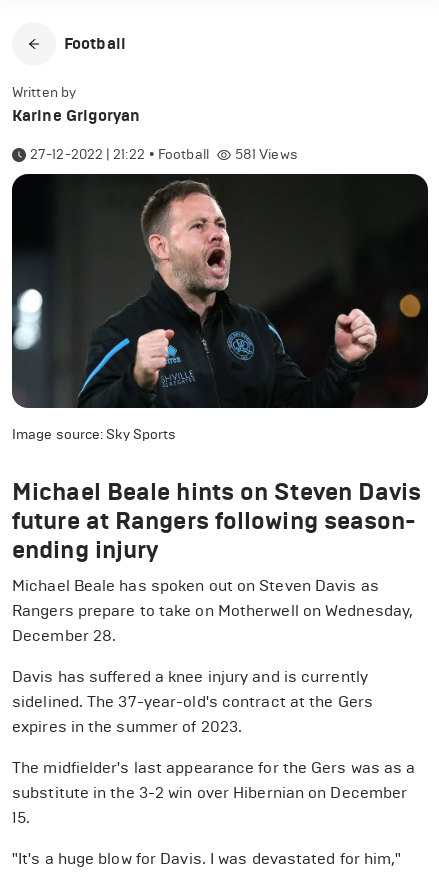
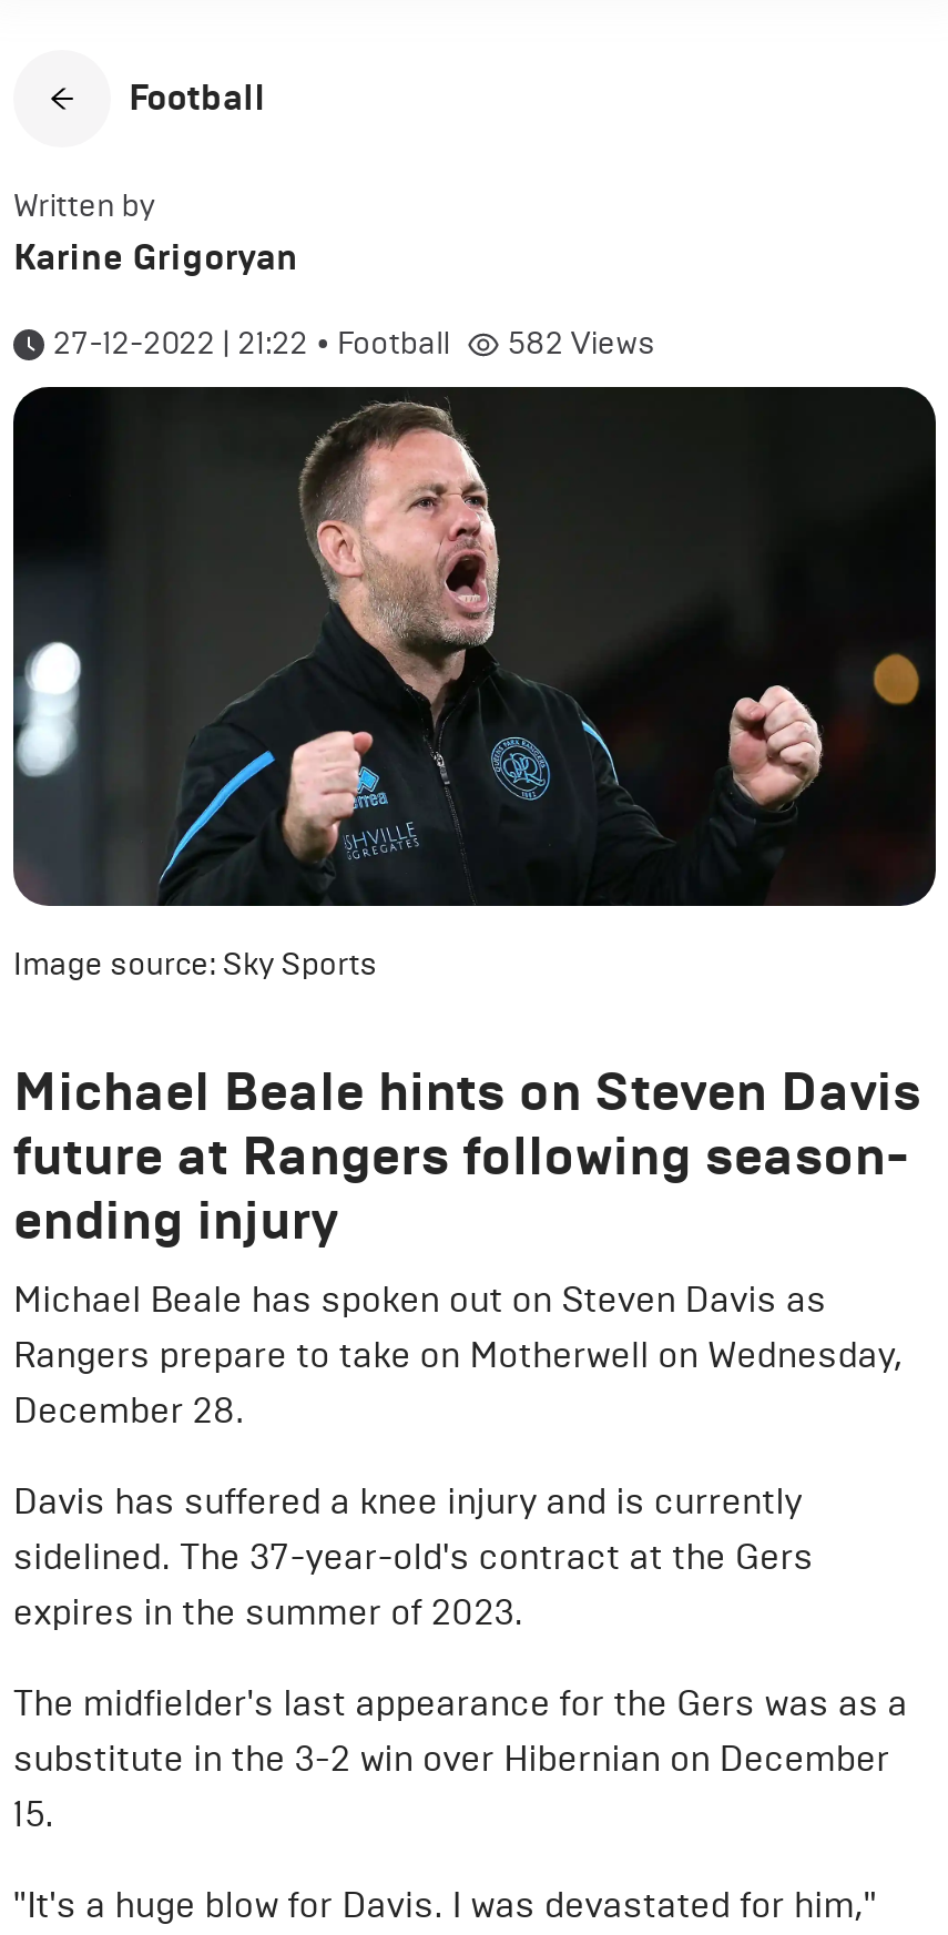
[235,146,298,163] 581 Views -> [507,325,656,363] 582 Views

